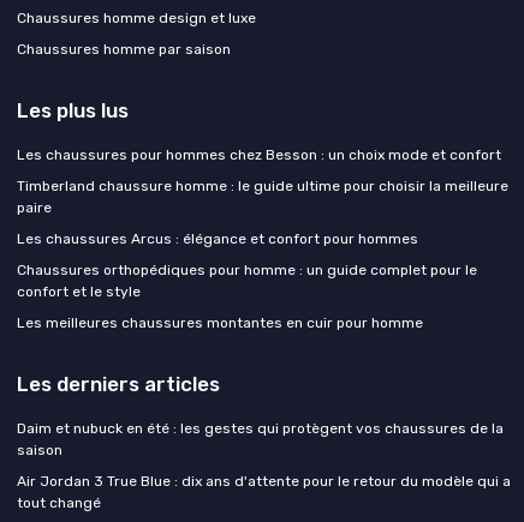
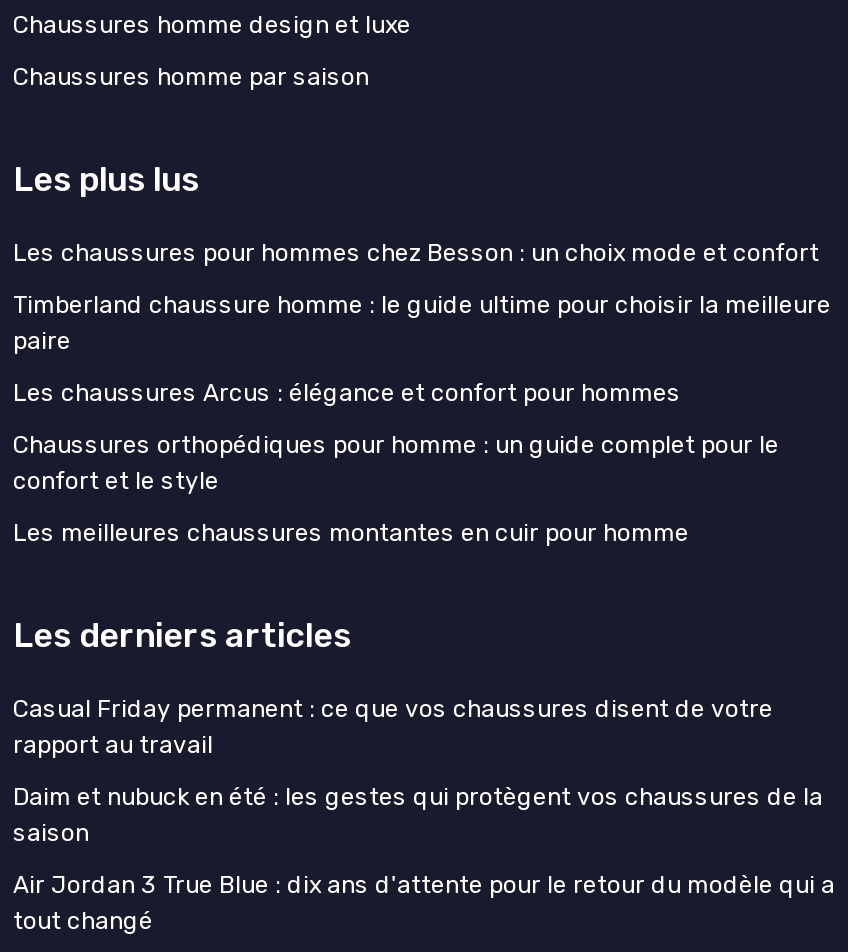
none -> [13,695,773,759] Casual Friday permanent : ce que vos chaussures disent de votre | rapport au travail

